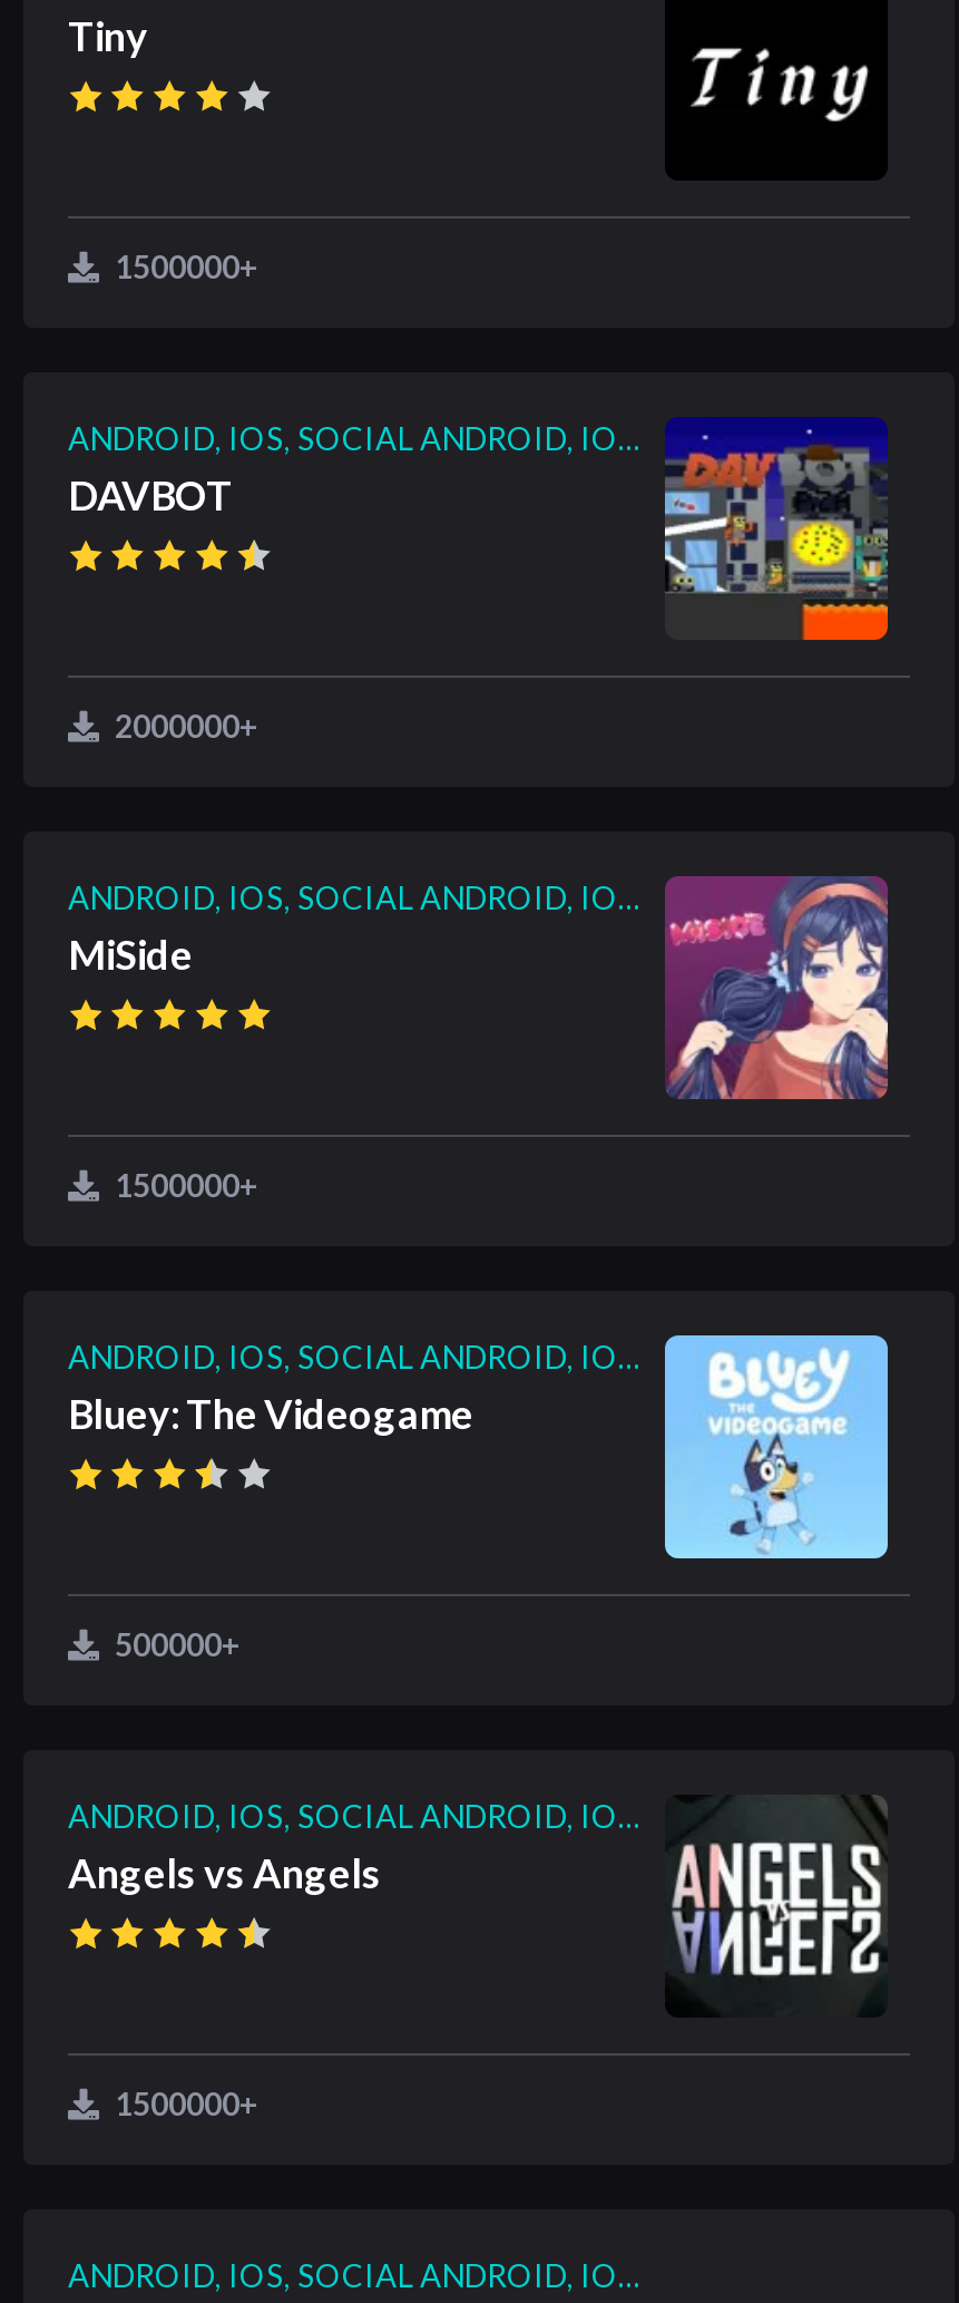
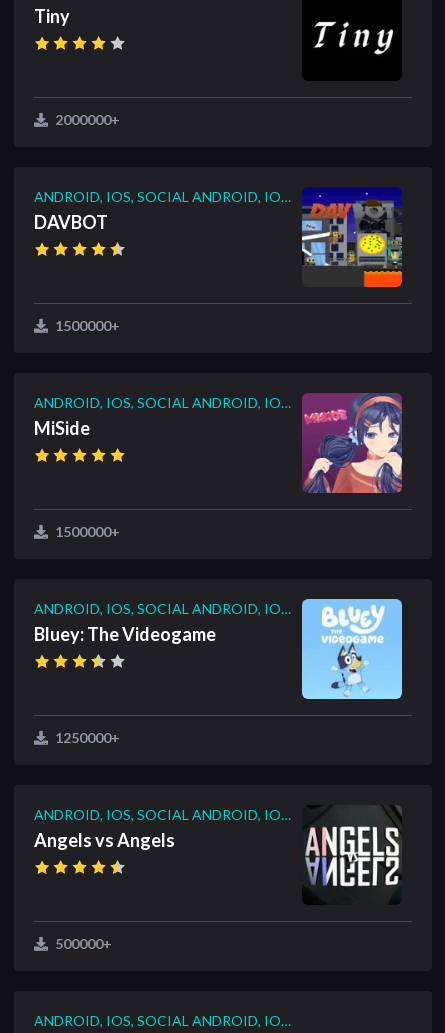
[108,247,260,285] 1500000+ -> [52,111,120,128] 2000000+
[108,707,260,745] 2000000+ -> [52,317,120,334] 1500000+
[108,1625,242,1663] 500000+ -> [52,729,120,746] 1250000+
[108,2085,260,2122] 1500000+ -> [52,935,112,952] 500000+

